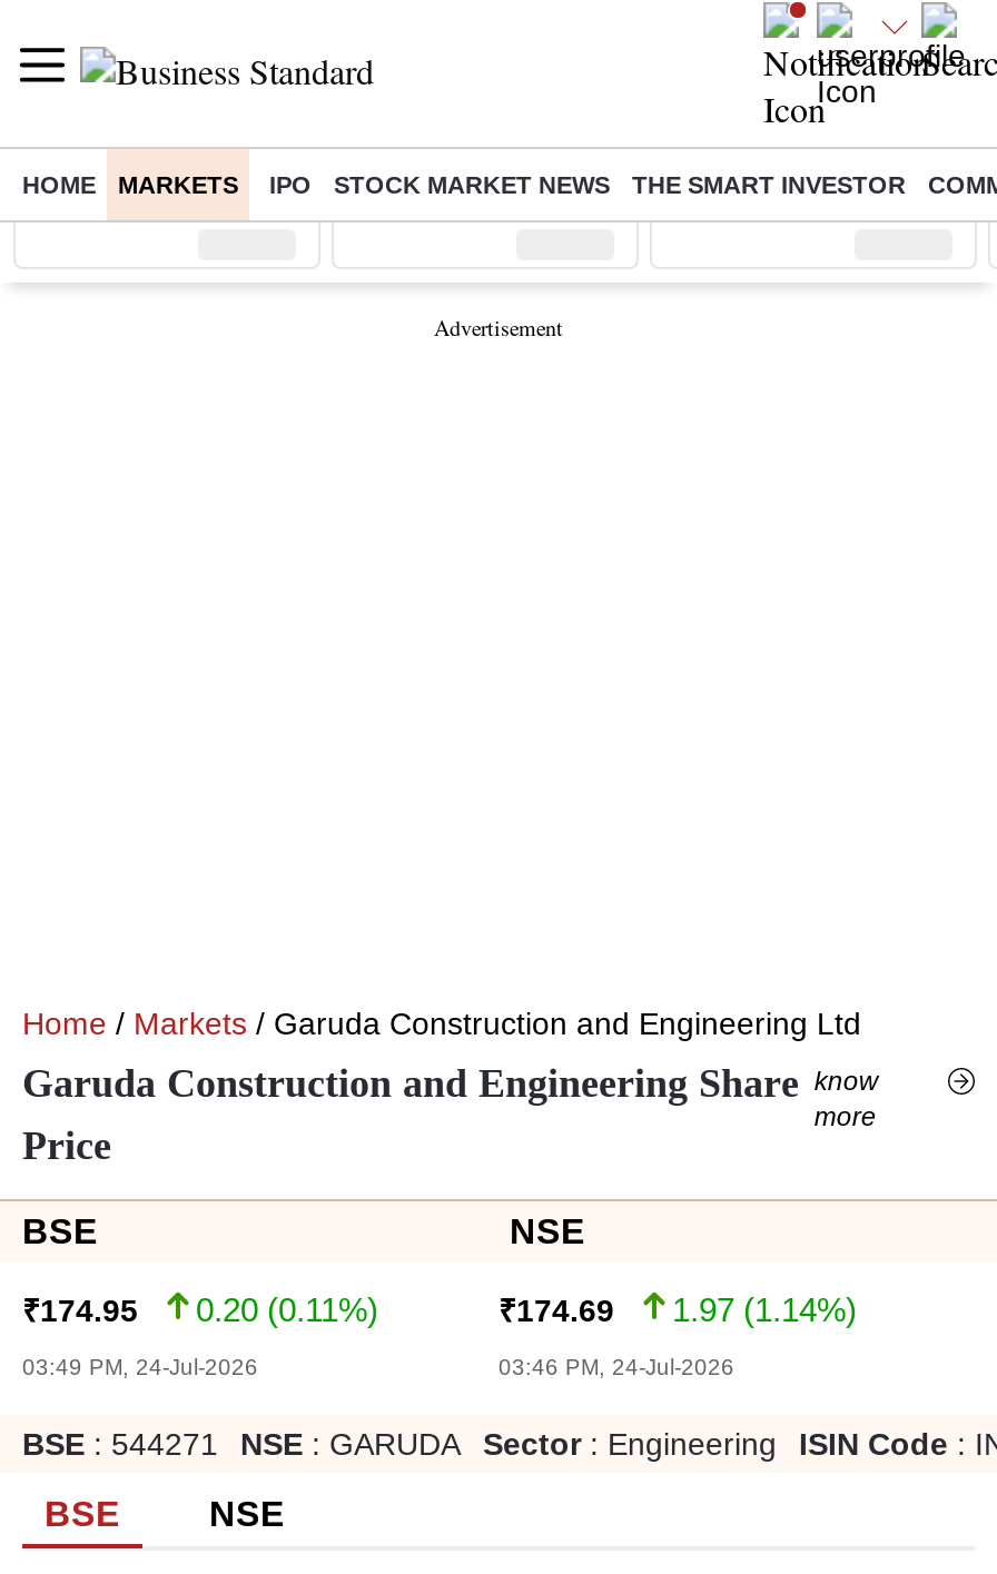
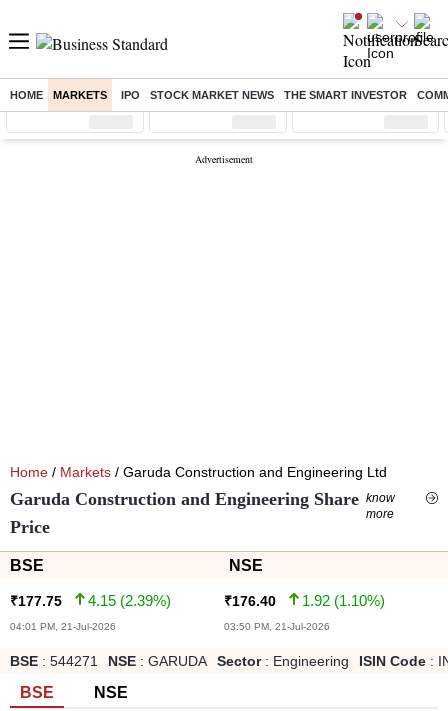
[22,1293,138,1328] ₹174.95 -> [10,593,62,609] ₹177.75
[196,1290,378,1328] 0.20 (0.11%) -> [88,592,171,609] 4.15 (2.39%)
[498,1293,614,1328] ₹174.69 -> [224,593,276,609] ₹176.40
[672,1290,857,1328] 1.97 (1.14%) -> [302,592,385,609] 1.92 (1.10%)
[22,1355,258,1379] 03:49 PM, 24-Jul-2026 -> [10,621,116,632] 04:01 PM, 21-Jul-2026
[498,1355,734,1379] 03:46 PM, 24-Jul-2026 -> [224,621,330,632] 03:50 PM, 21-Jul-2026

